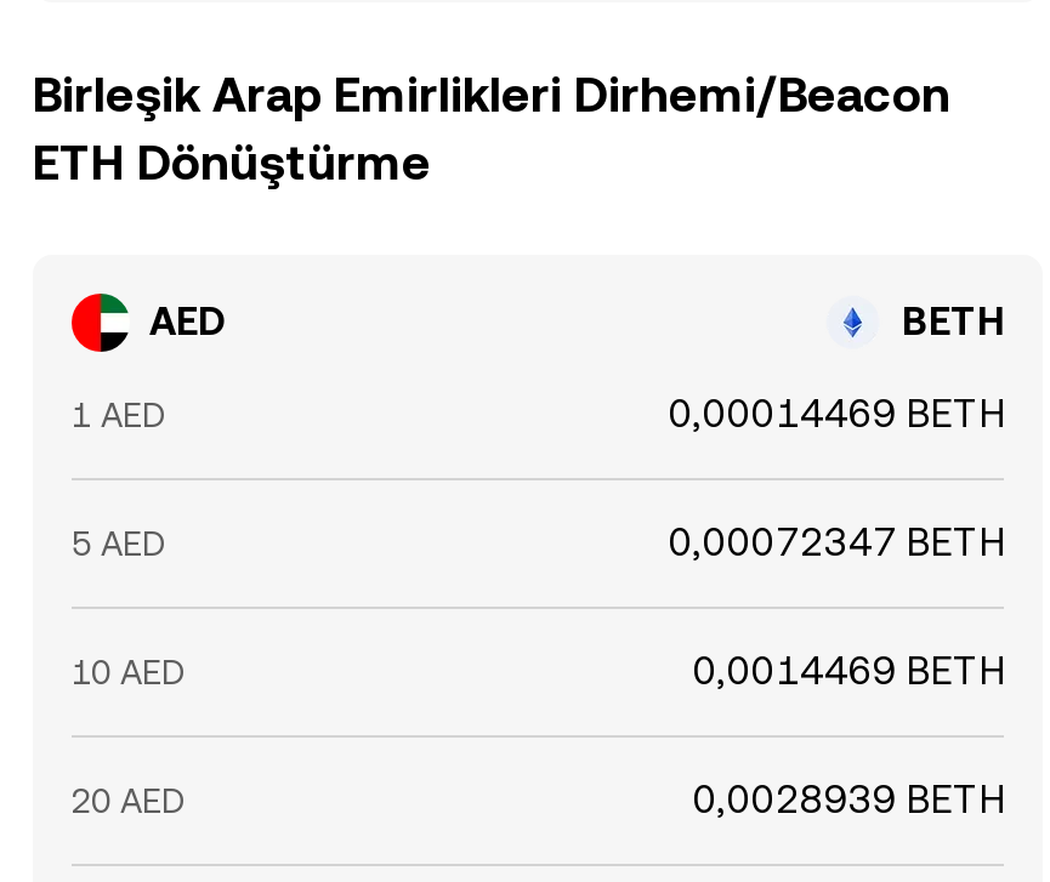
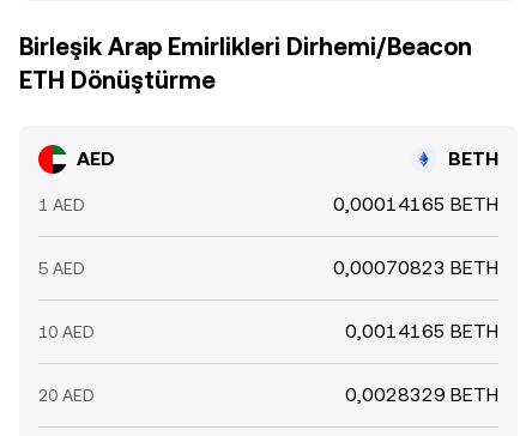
[669,391,1004,437] 0,00014469 BETH -> [333,193,498,216] 0,00014165 BETH
[669,519,1004,565] 0,00072347 BETH -> [333,256,498,279] 0,00070823 BETH
[693,648,1004,694] 0,0014469 BETH -> [345,320,498,343] 0,0014165 BETH
[693,776,1004,823] 0,0028939 BETH -> [345,383,498,406] 0,0028329 BETH

